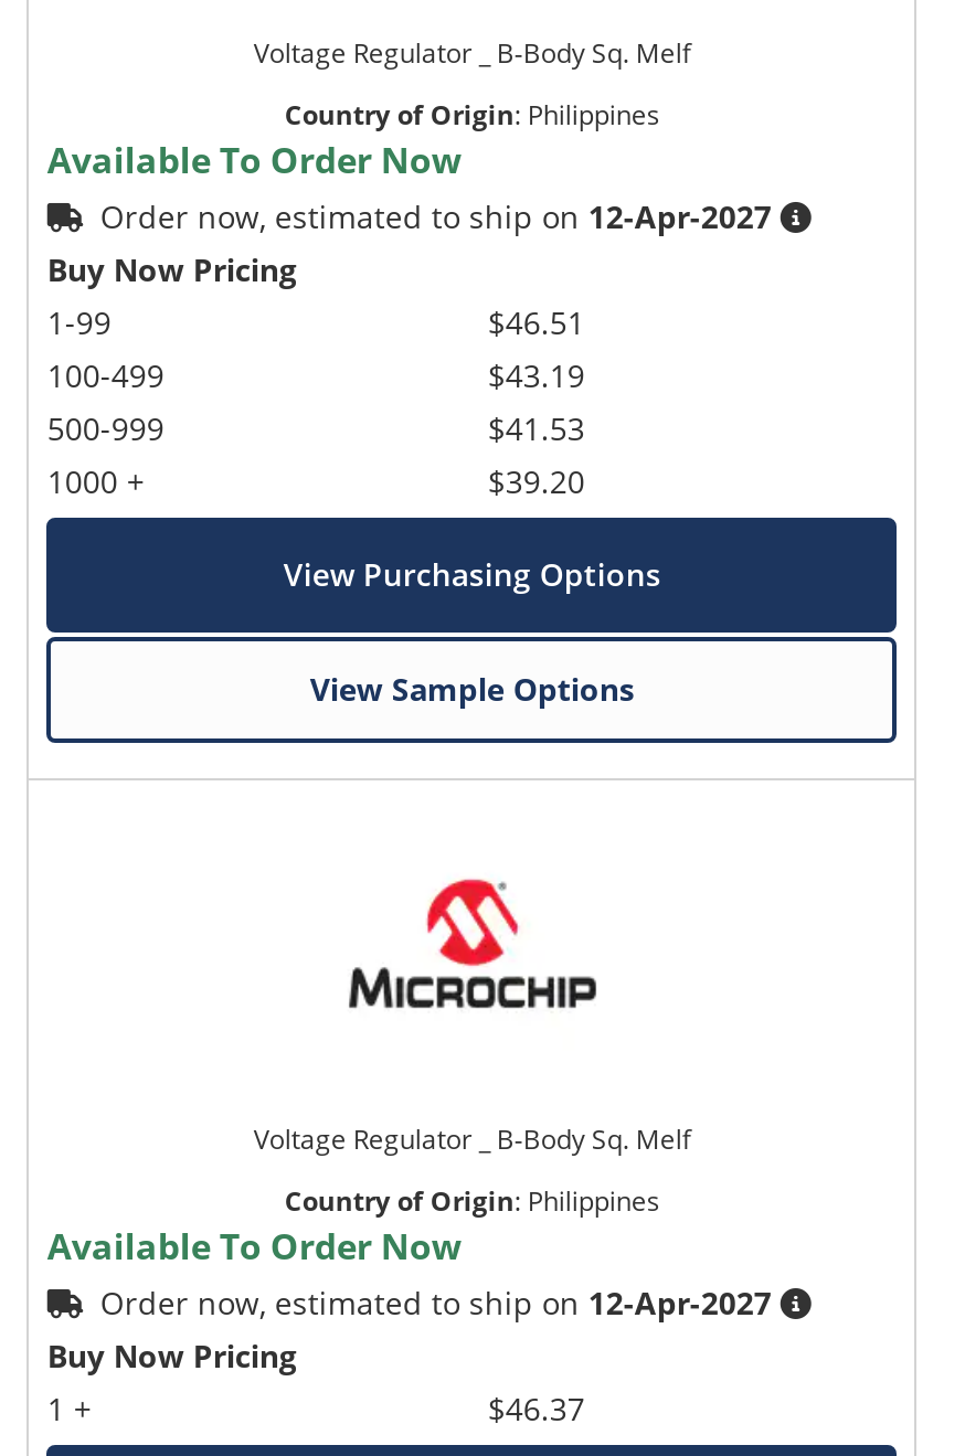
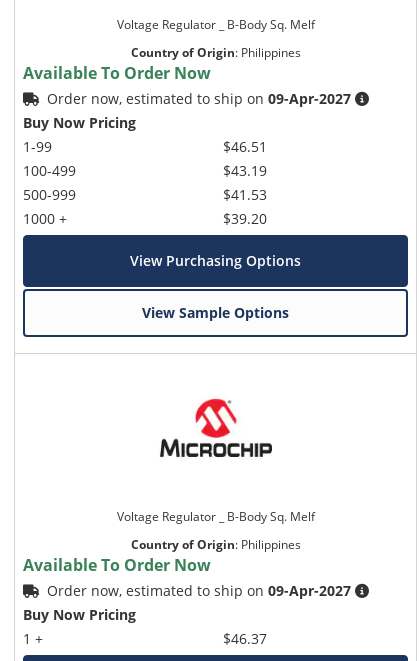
[100,196,772,238] Order now, estimated to ship on 12-Apr-2027 -> [47,89,351,108] Order now, estimated to ship on 09-Apr-2027
[100,1282,772,1324] Order now, estimated to ship on 12-Apr-2027 -> [47,581,351,600] Order now, estimated to ship on 09-Apr-2027

